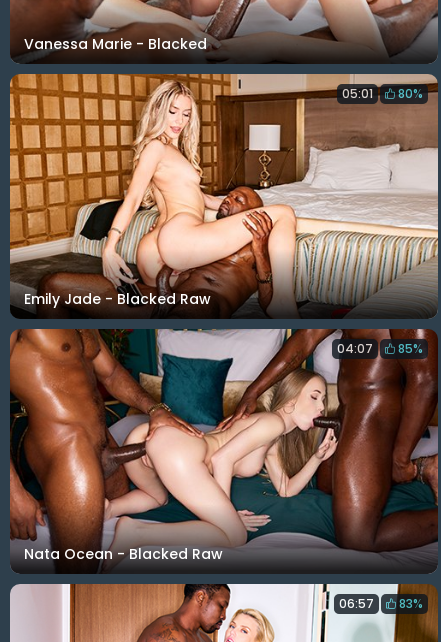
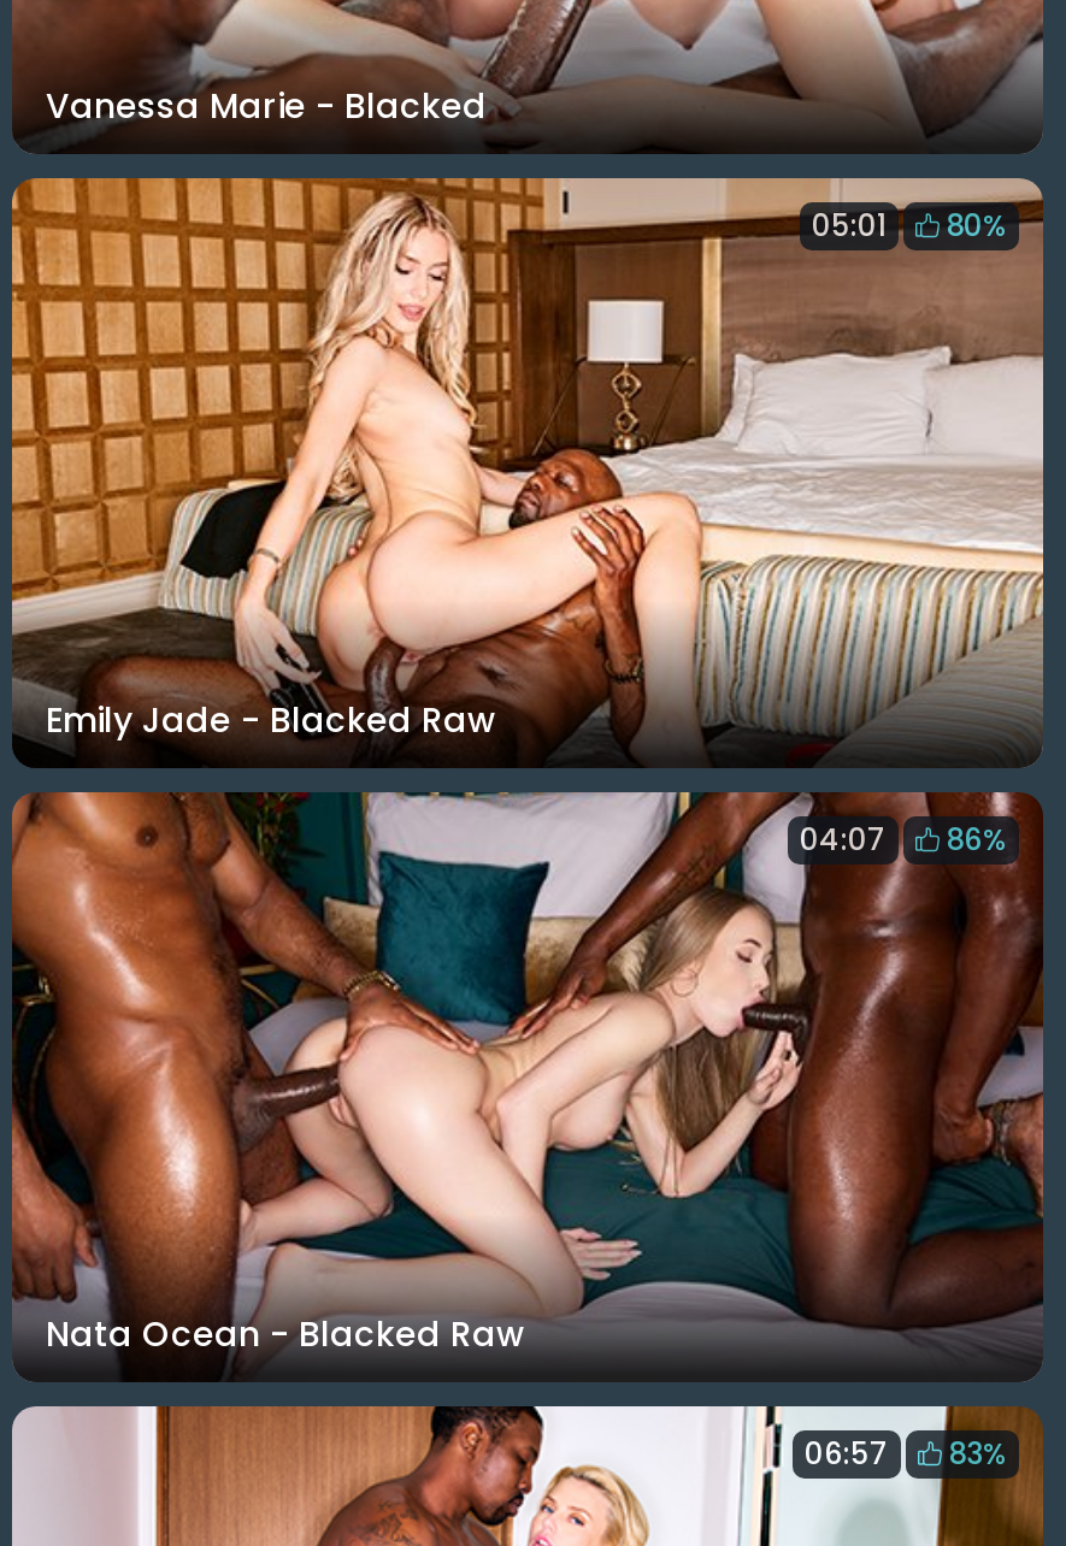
[337,340,423,357] 04:07 85% -> [800,819,1007,860] 04:07 86%

